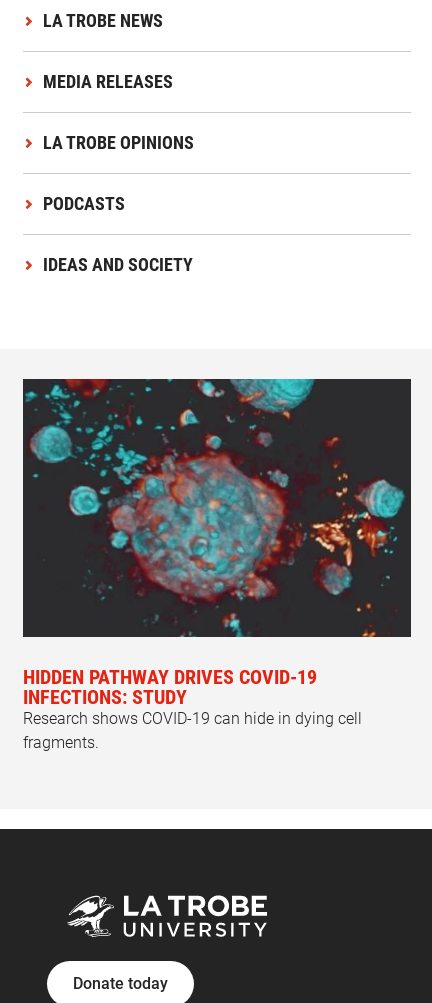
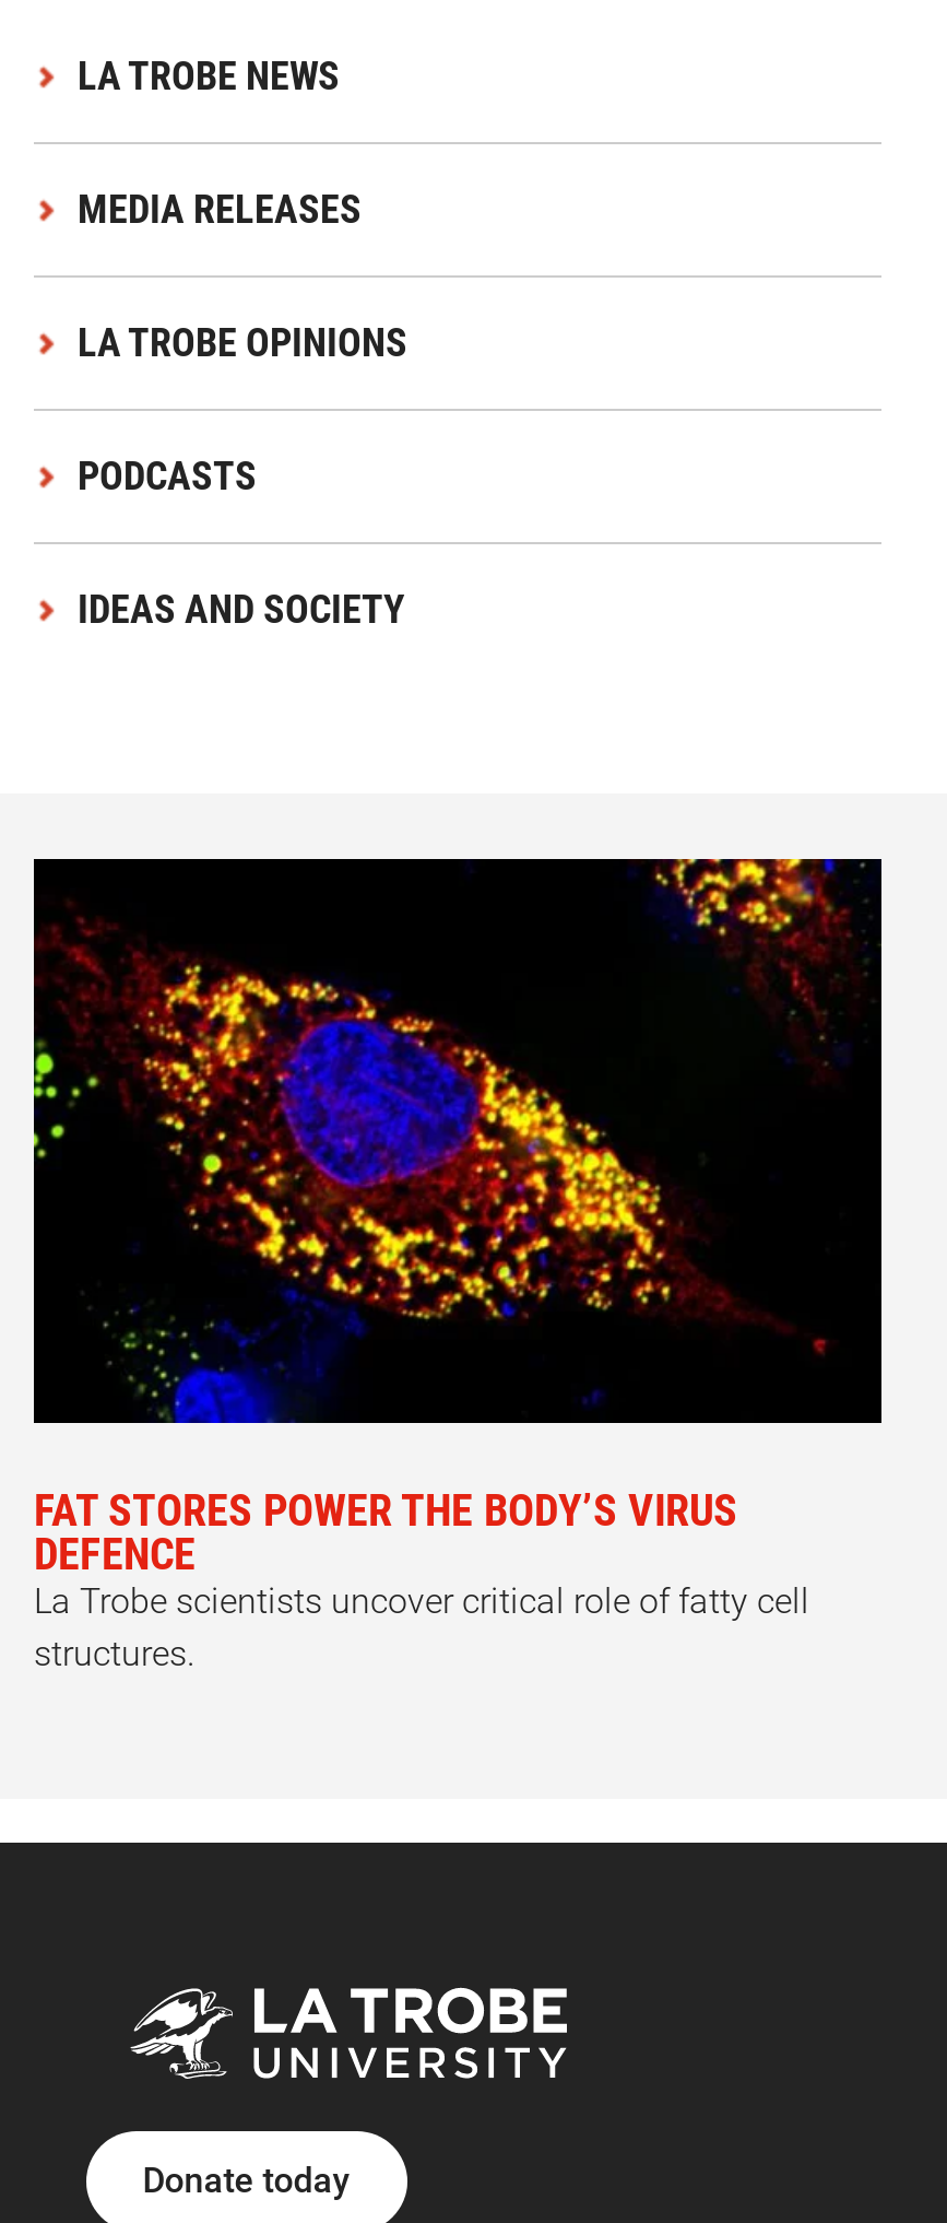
[22,378,411,751] [image] | HIDDEN PATHWAY DRIVES COVID-19 | INFECTIONS: STUDY | Research shows COVID-19 can hide in dying cell | fragments. -> [32,857,879,1673] [image] | FAT STORES POWER THE BODY’S VIRUS | DEFENCE | La Trobe scientists uncover critical role of fatty cell | structures.

